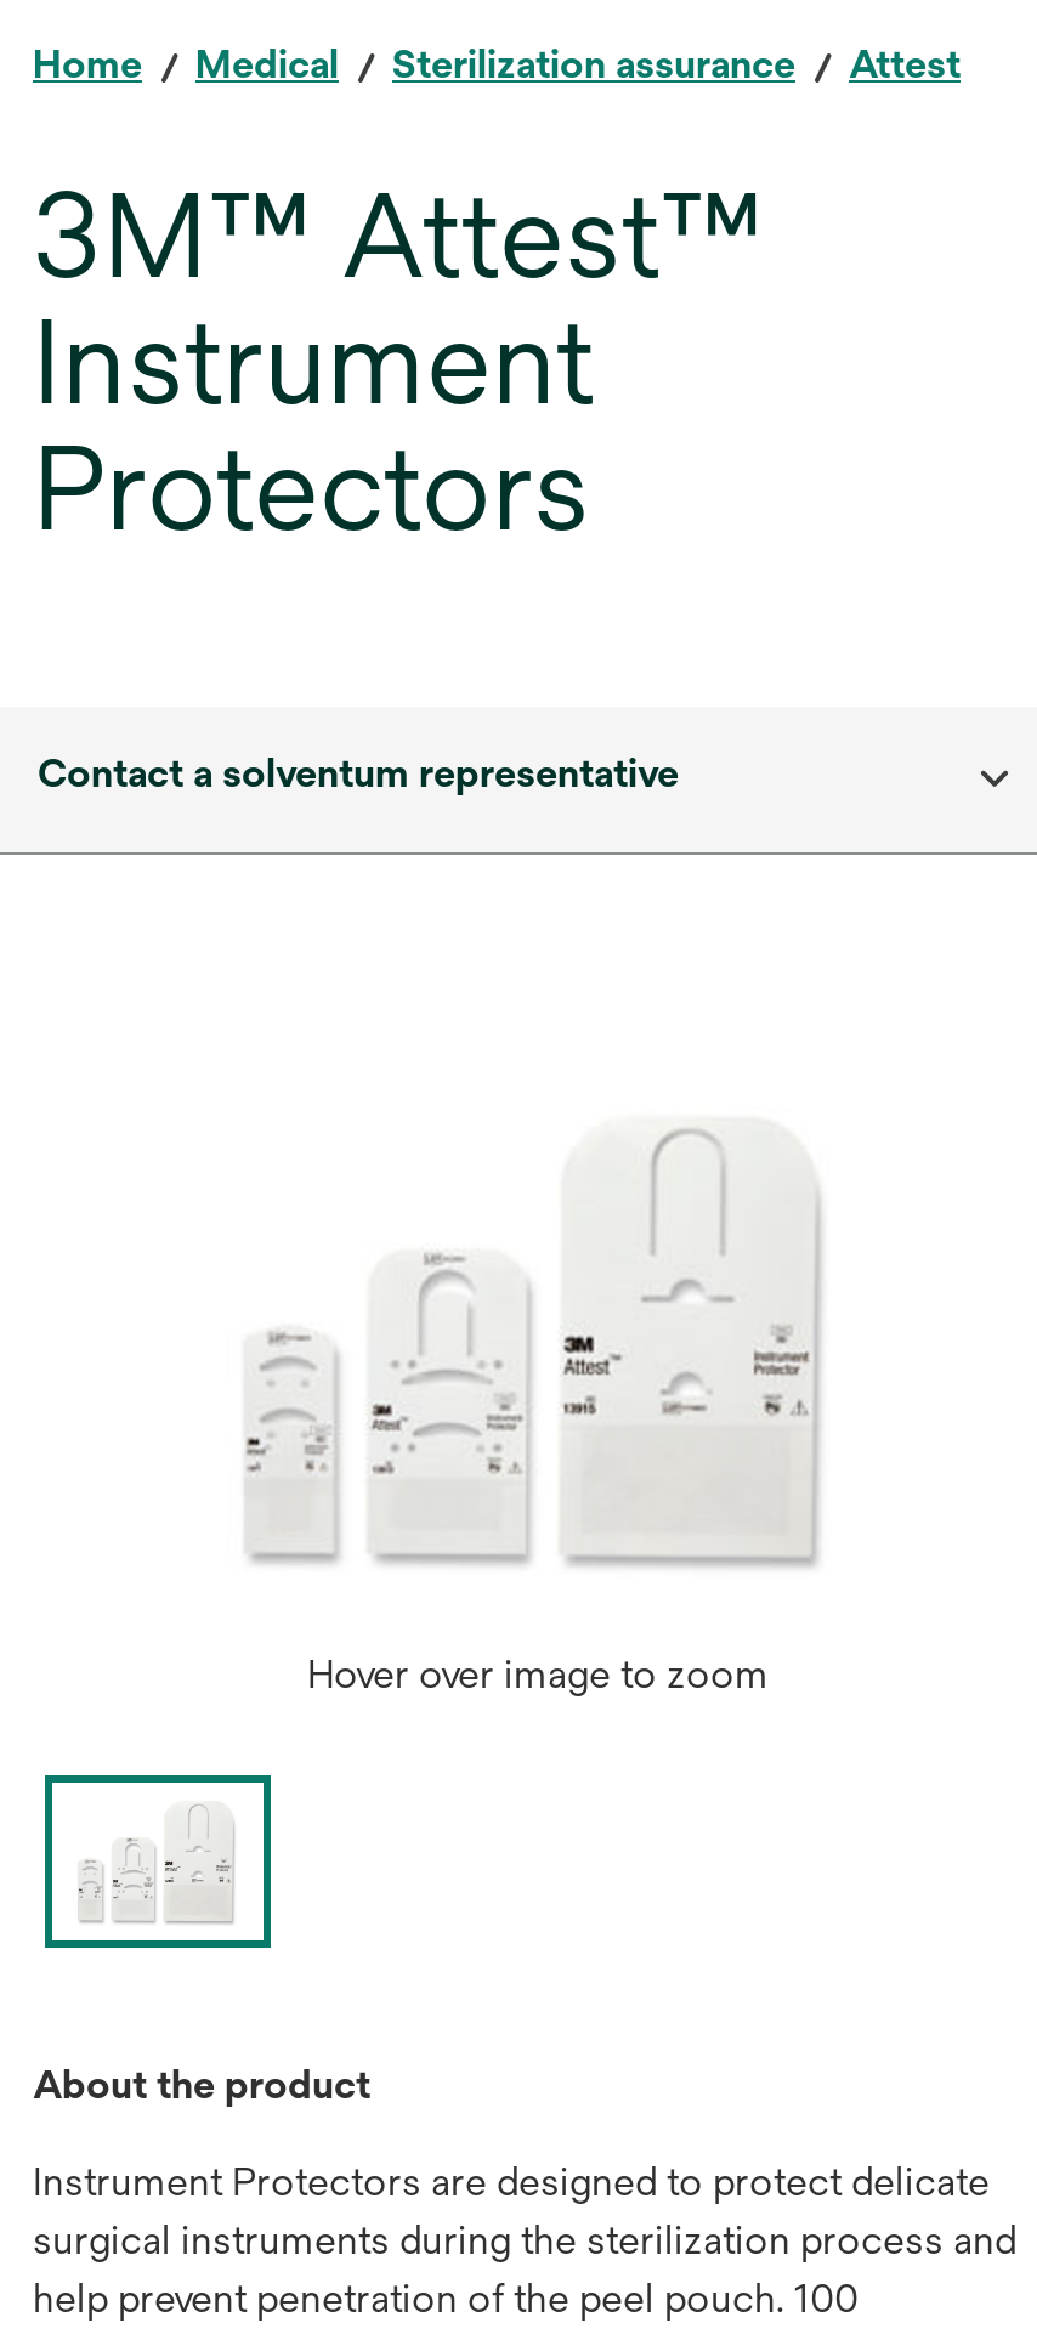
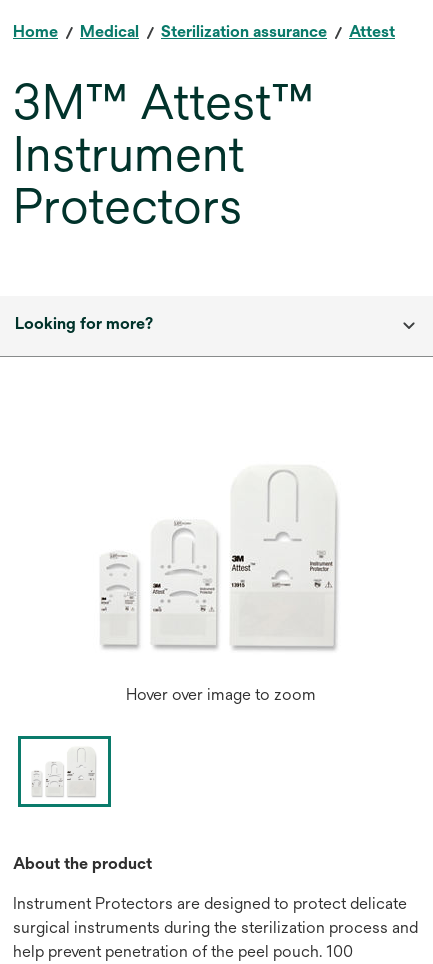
[38,750,679,797] Contact a solventum representative -> [15,314,153,333] Looking for more?

